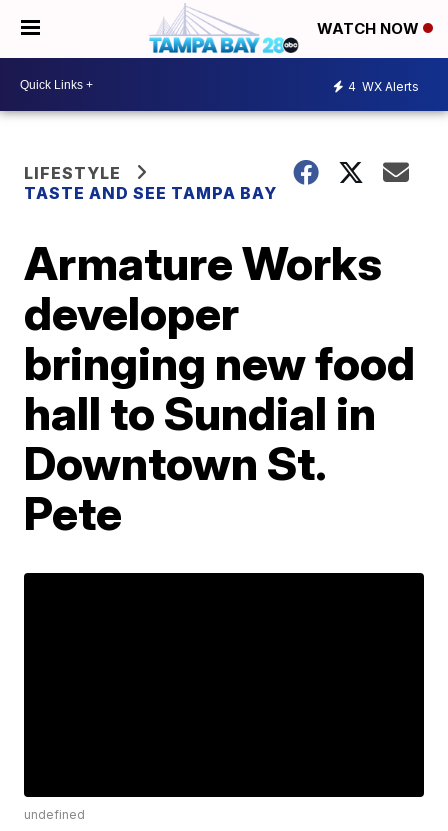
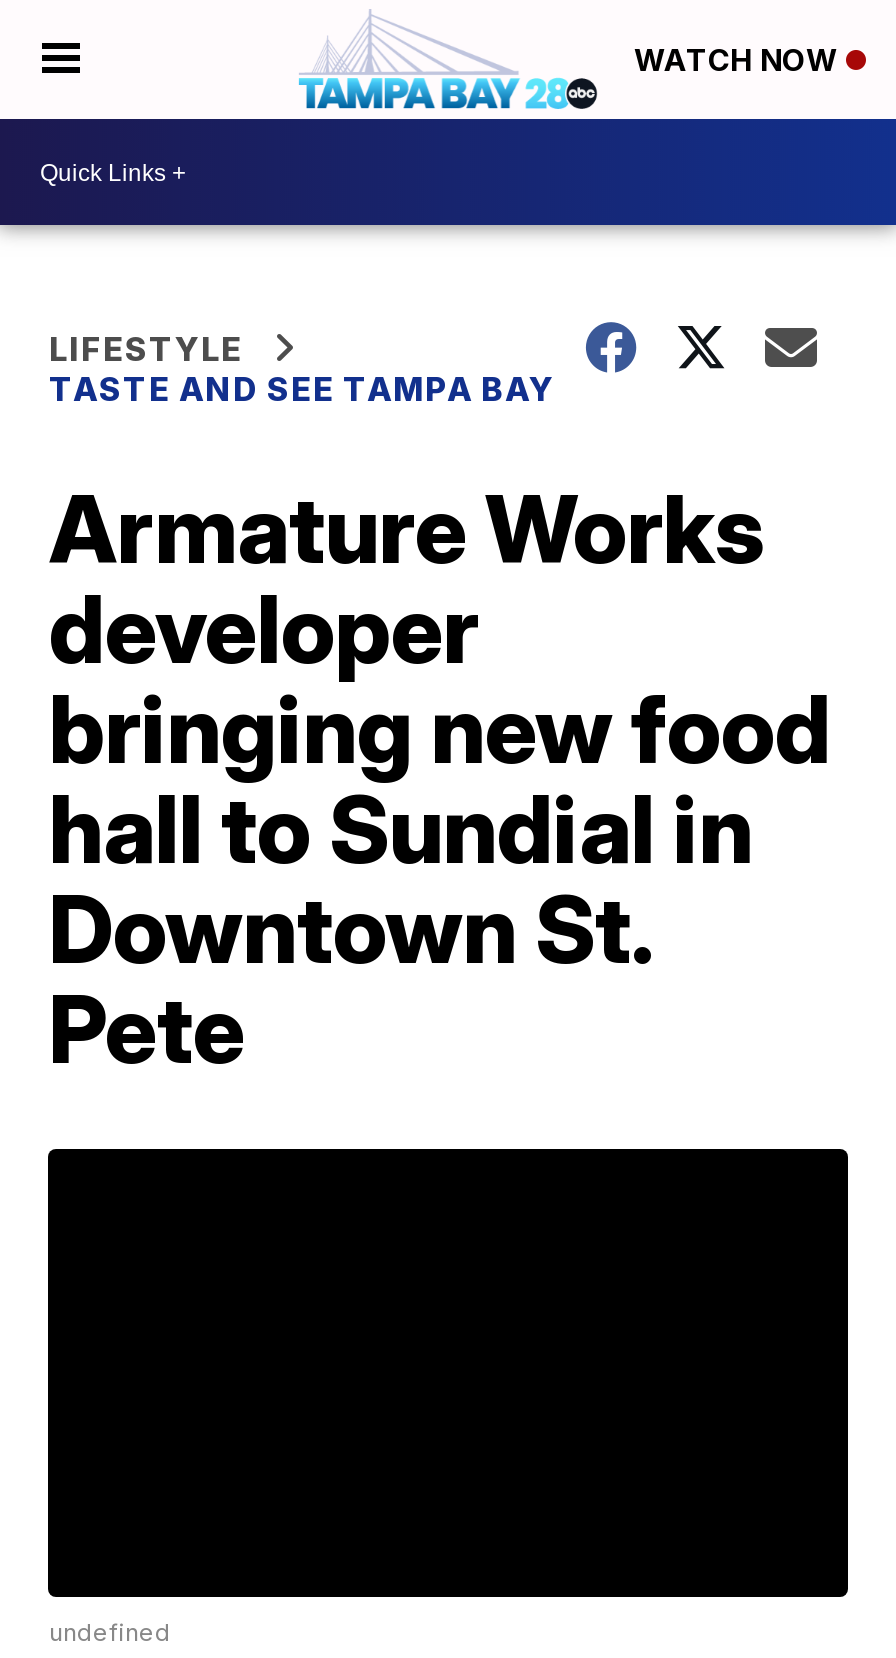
[348,78,419,93] 4 WX Alerts -> none

